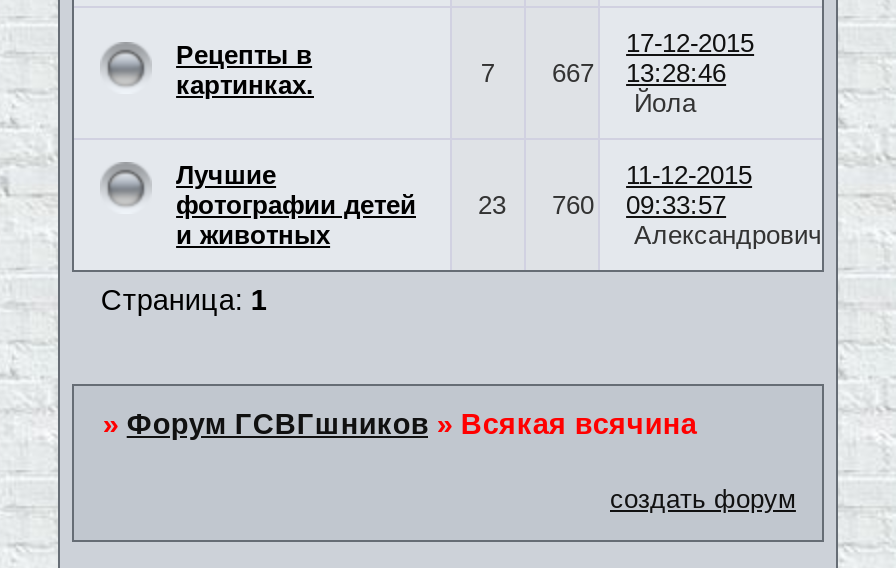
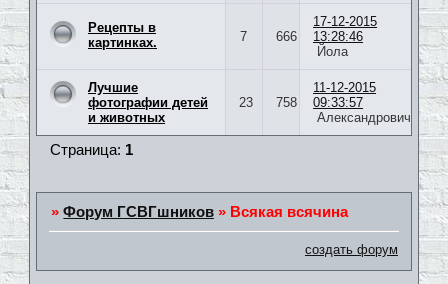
[481,58,726,88] 7 667 13:28:46 -> [240,29,363,44] 7 666 13:28:46
[478,190,726,220] 23 760 09:33:57 -> [239,95,363,110] 23 758 09:33:57

